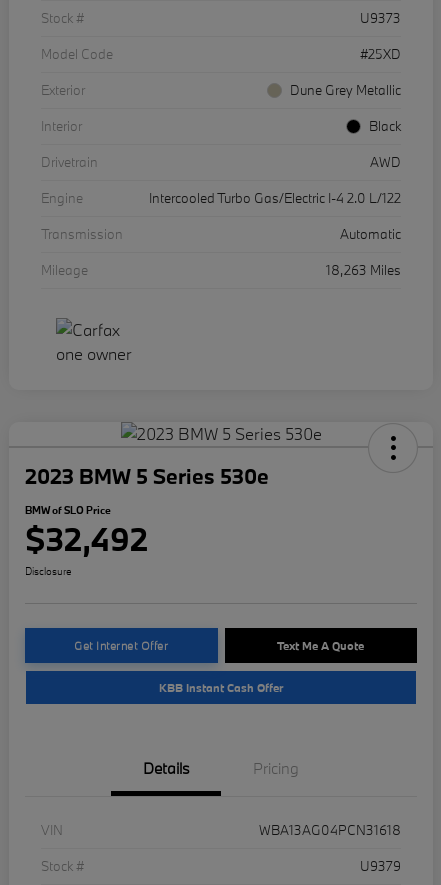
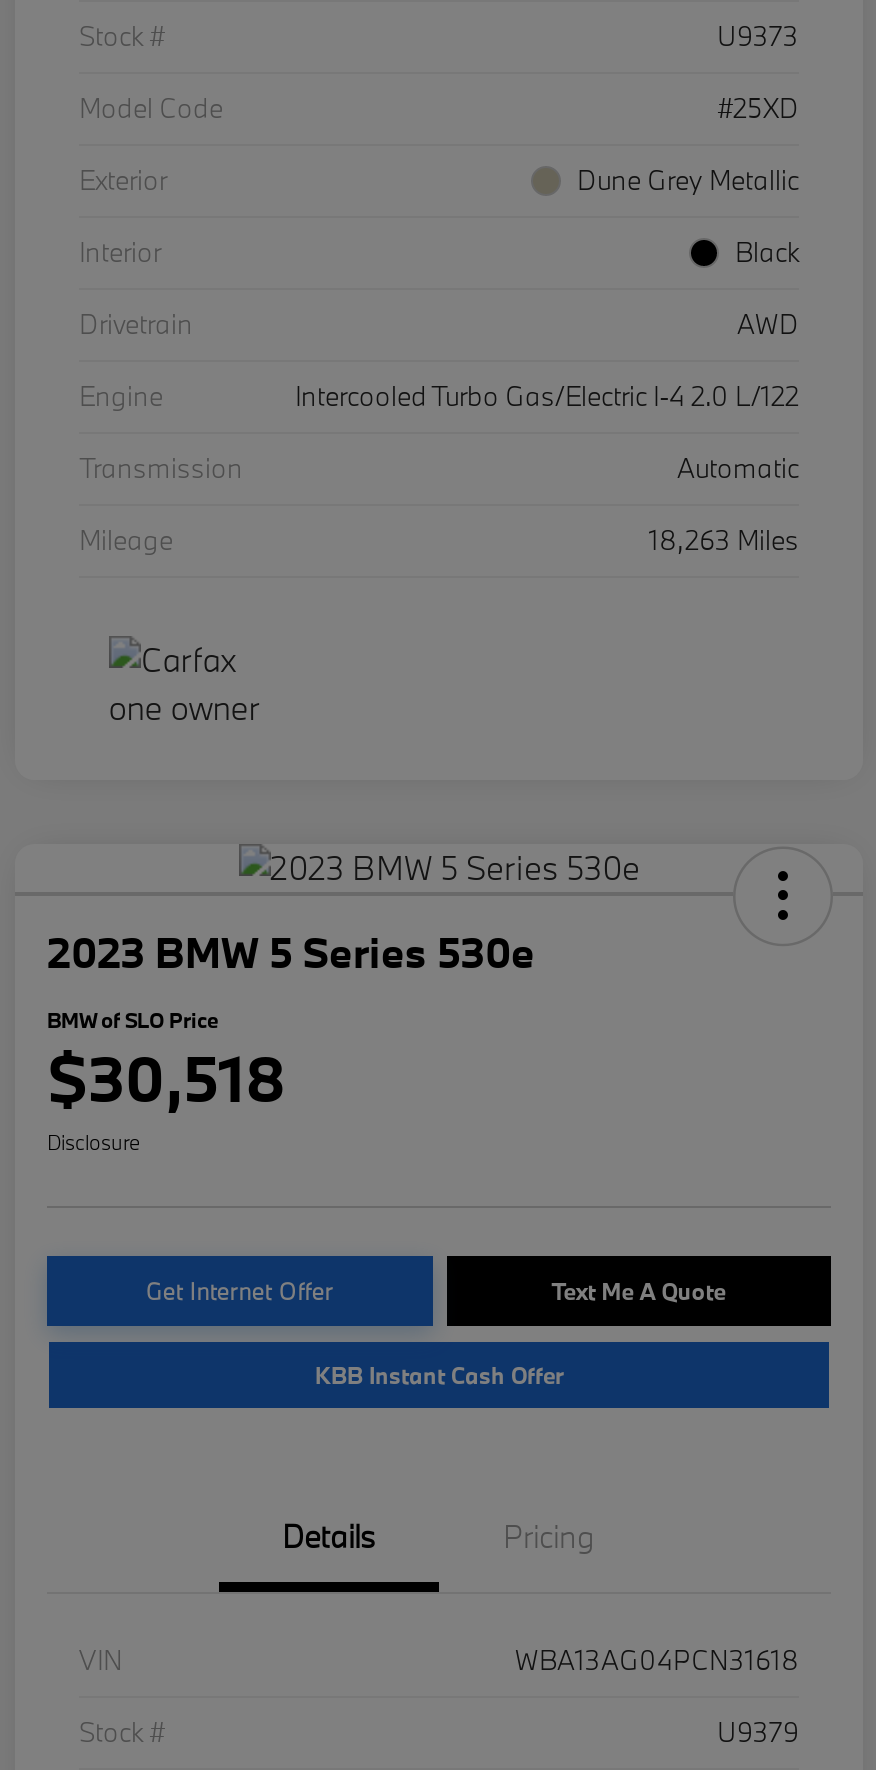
[25,519,148,559] $32,492 -> [47,1038,287,1118] $30,518

